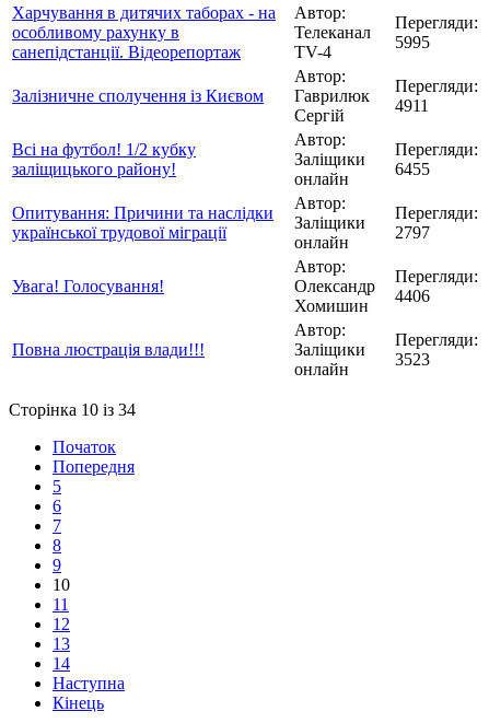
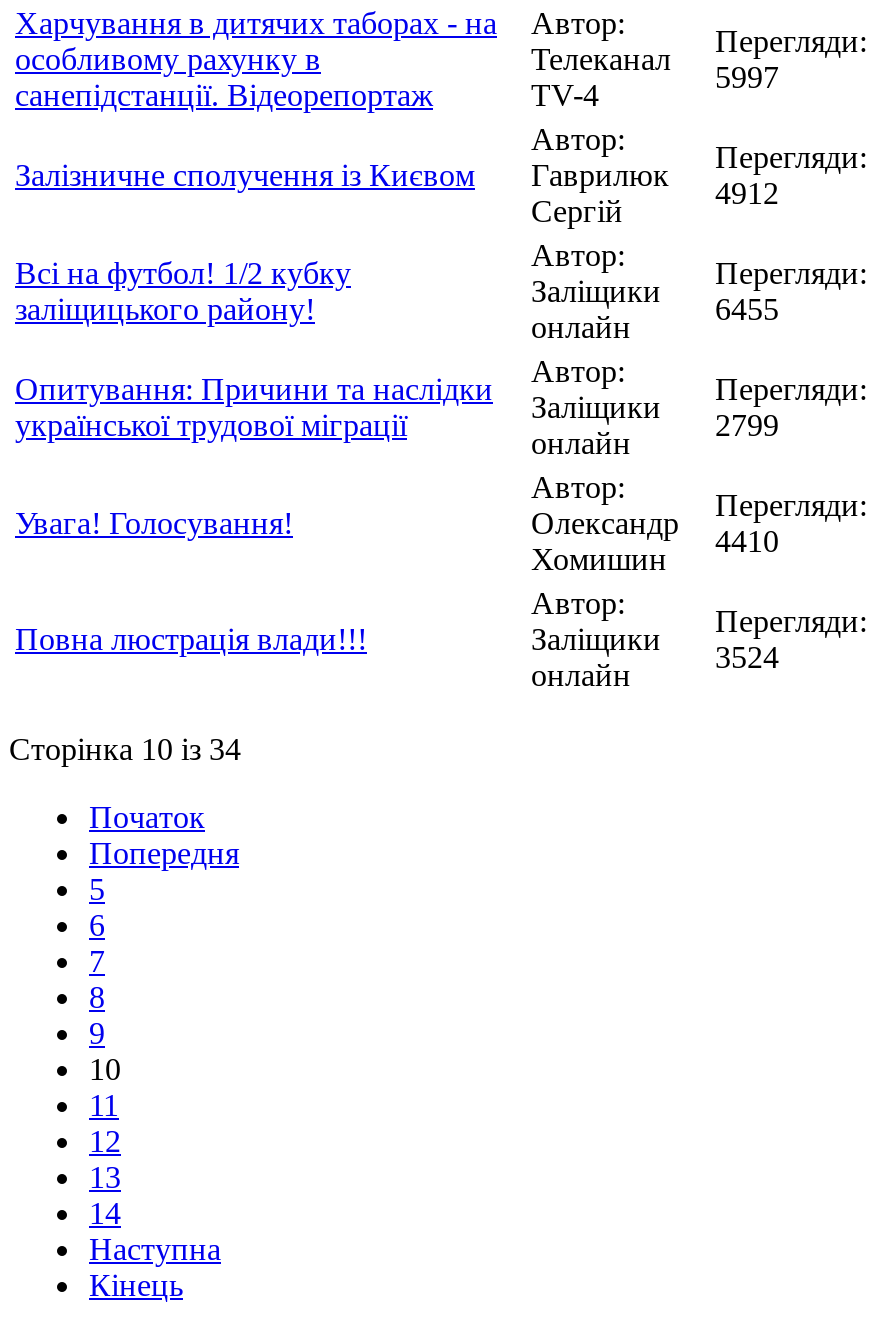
[395,33,430,52] 5995 -> [715,61,779,95] 5997
[395,97,429,115] 4911 -> [715,177,779,211] 4912
[395,224,430,242] 2797 -> [715,409,779,443] 2799
[395,287,430,306] 4406 -> [715,525,779,559] 4410
[395,350,430,369] 3523 -> [715,641,779,675] 3524

